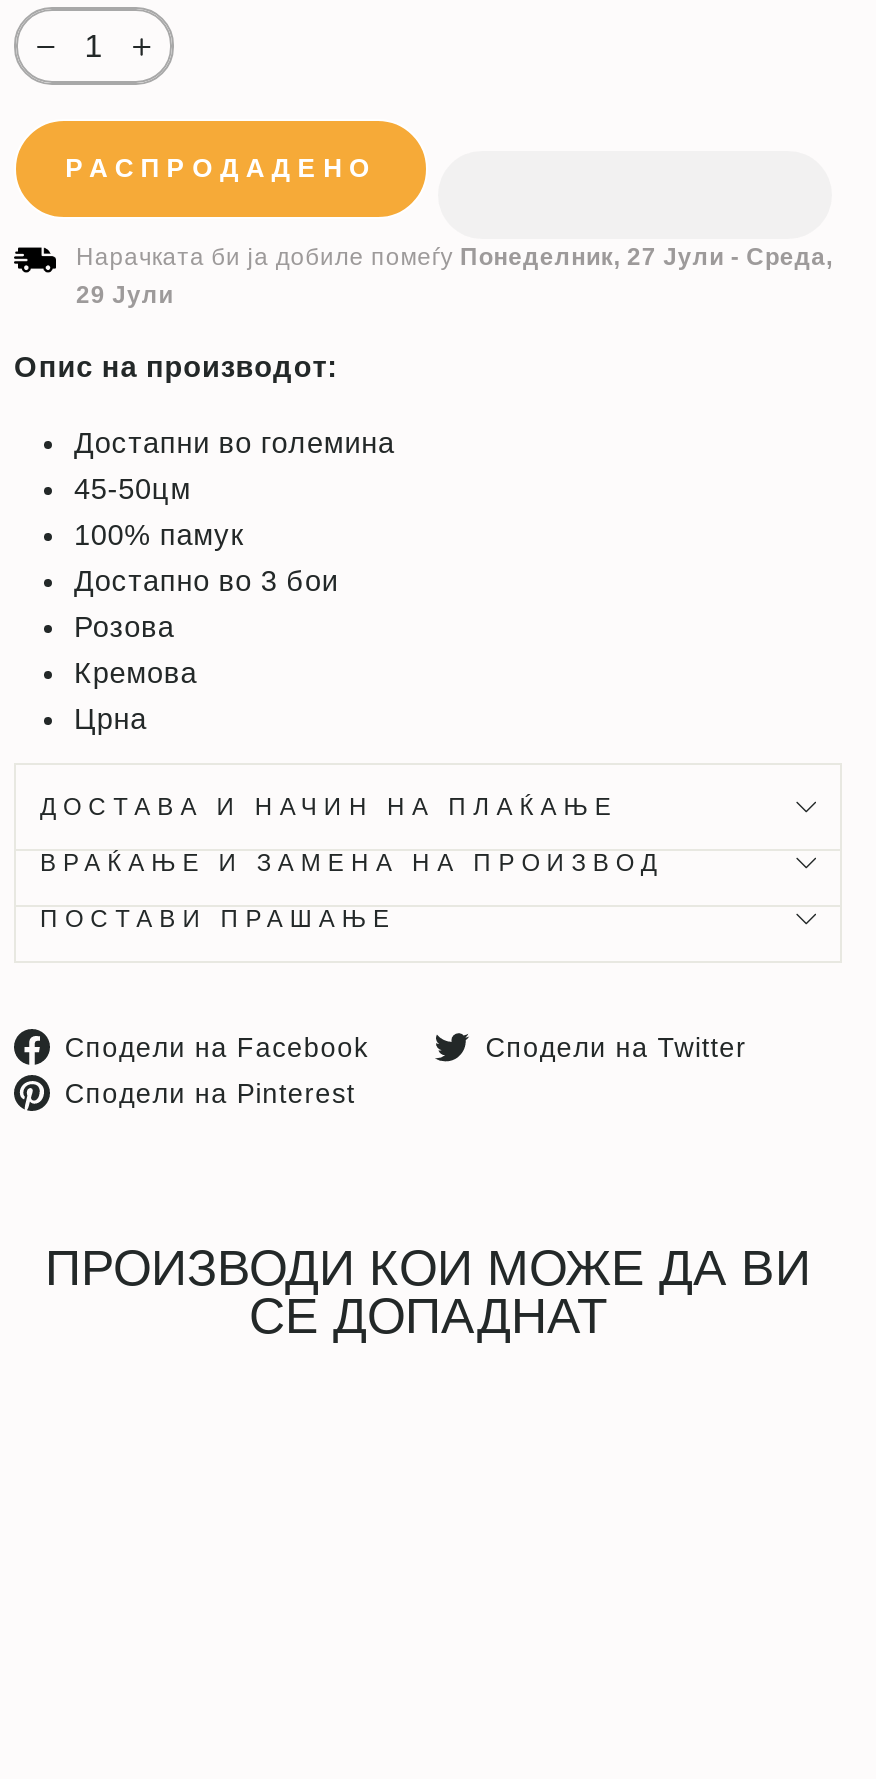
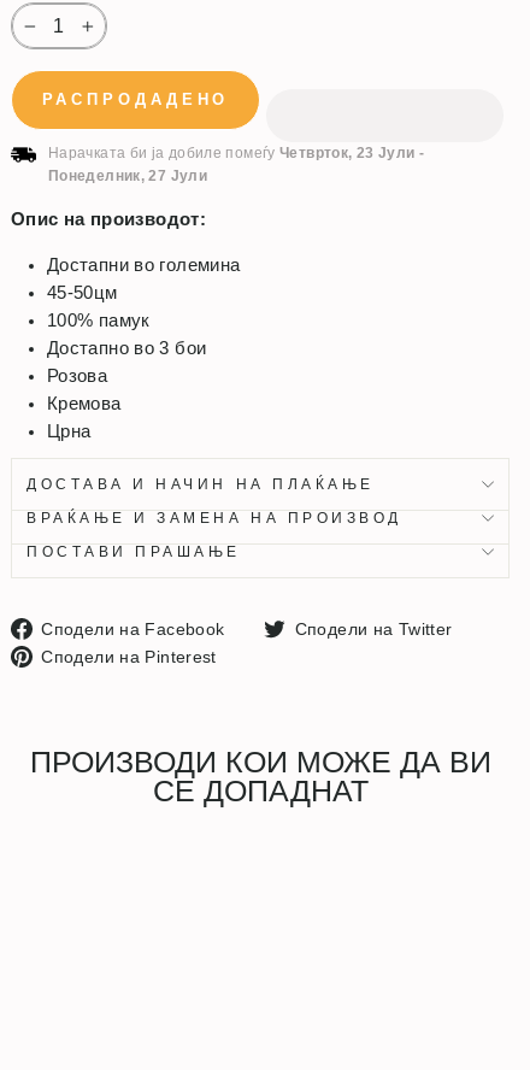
[76,243,833,309] Нарачката би ја добиле помеѓу Понеделник, 27 Јули - Среда, | 29 Јули -> [48,145,424,184] Нарачката би ја добиле помеѓу Четврток, 23 Јули - | Понеделник, 27 Јули

